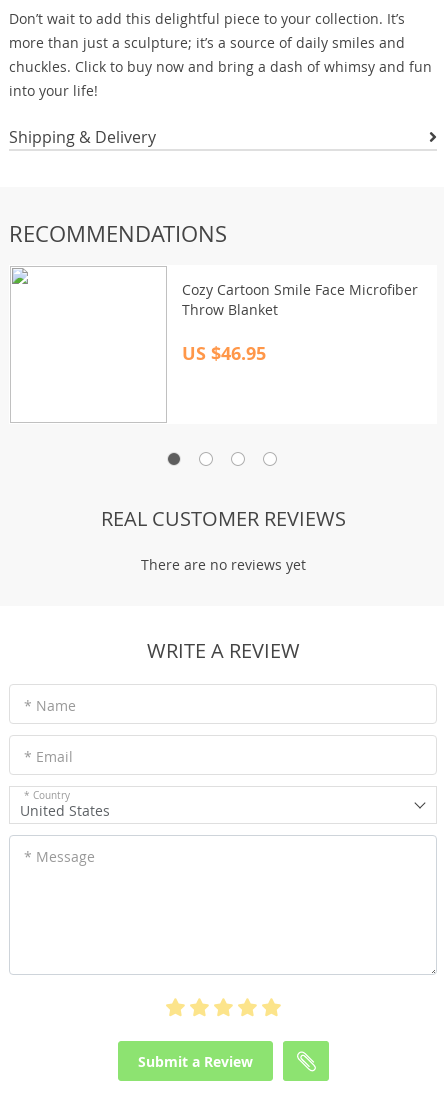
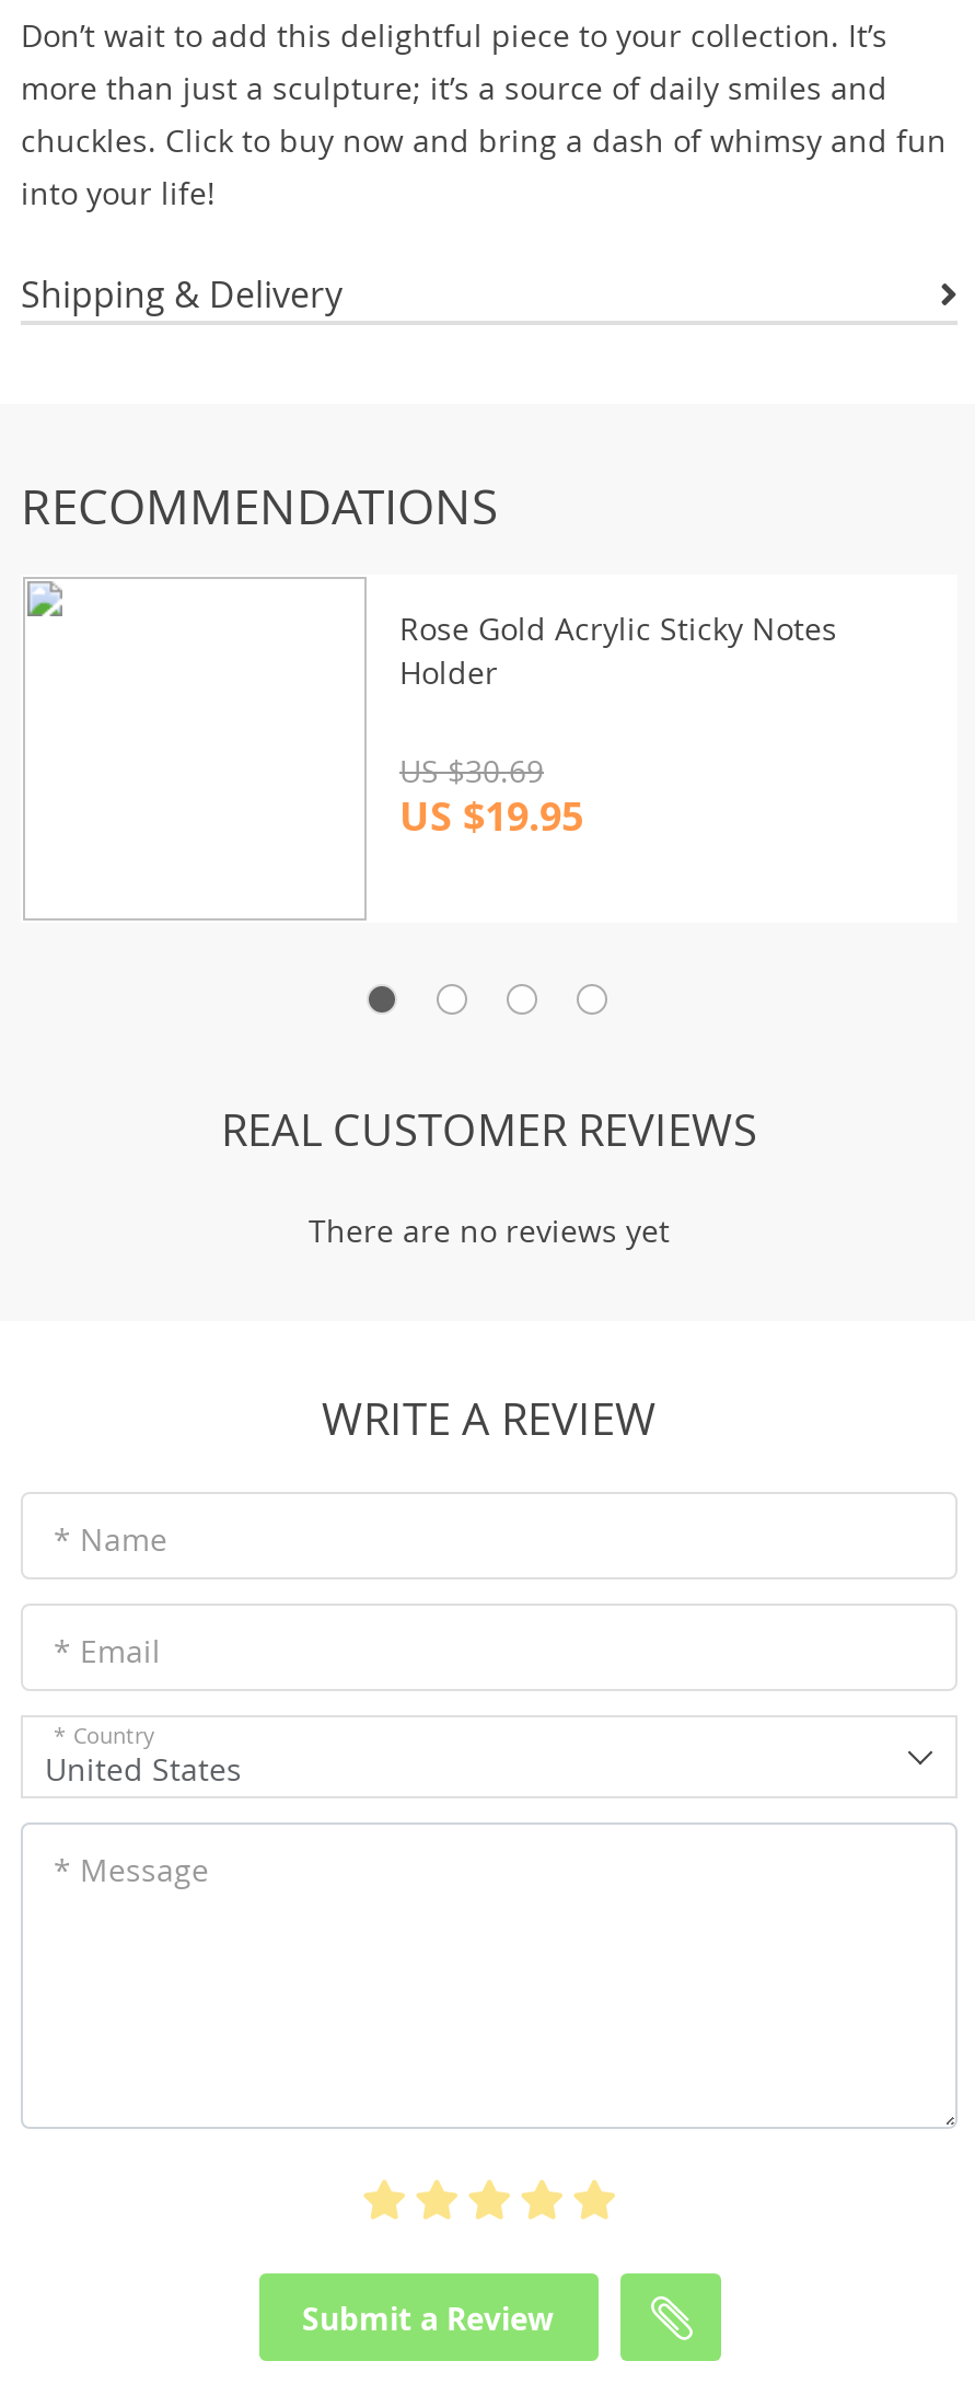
[182,280,418,319] Cozy Cartoon Smile Face Microfiber | Throw Blanket -> [399,607,837,693] Rose Gold Acrylic Sticky Notes | Holder
[182,341,266,366] US $46.95 -> [399,750,583,844] US $30.69 | US $19.95

